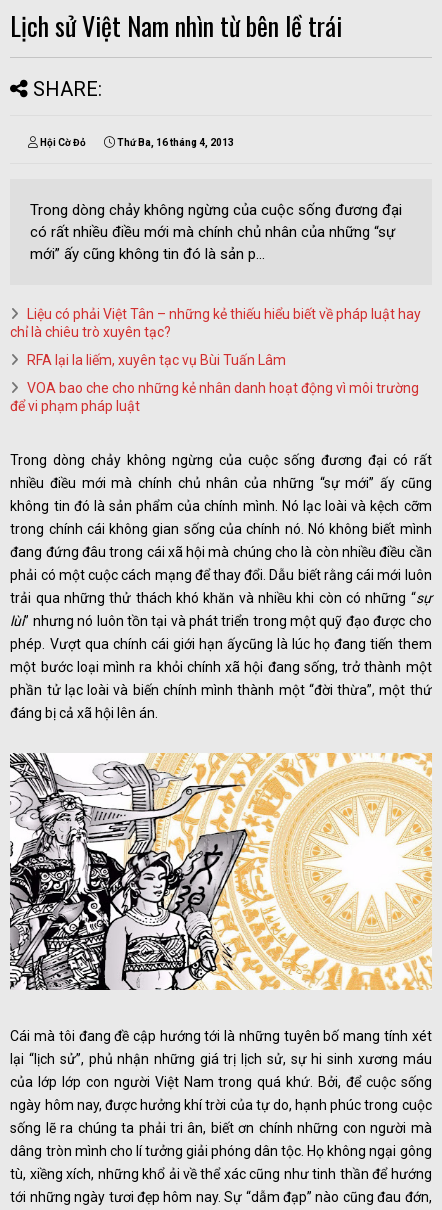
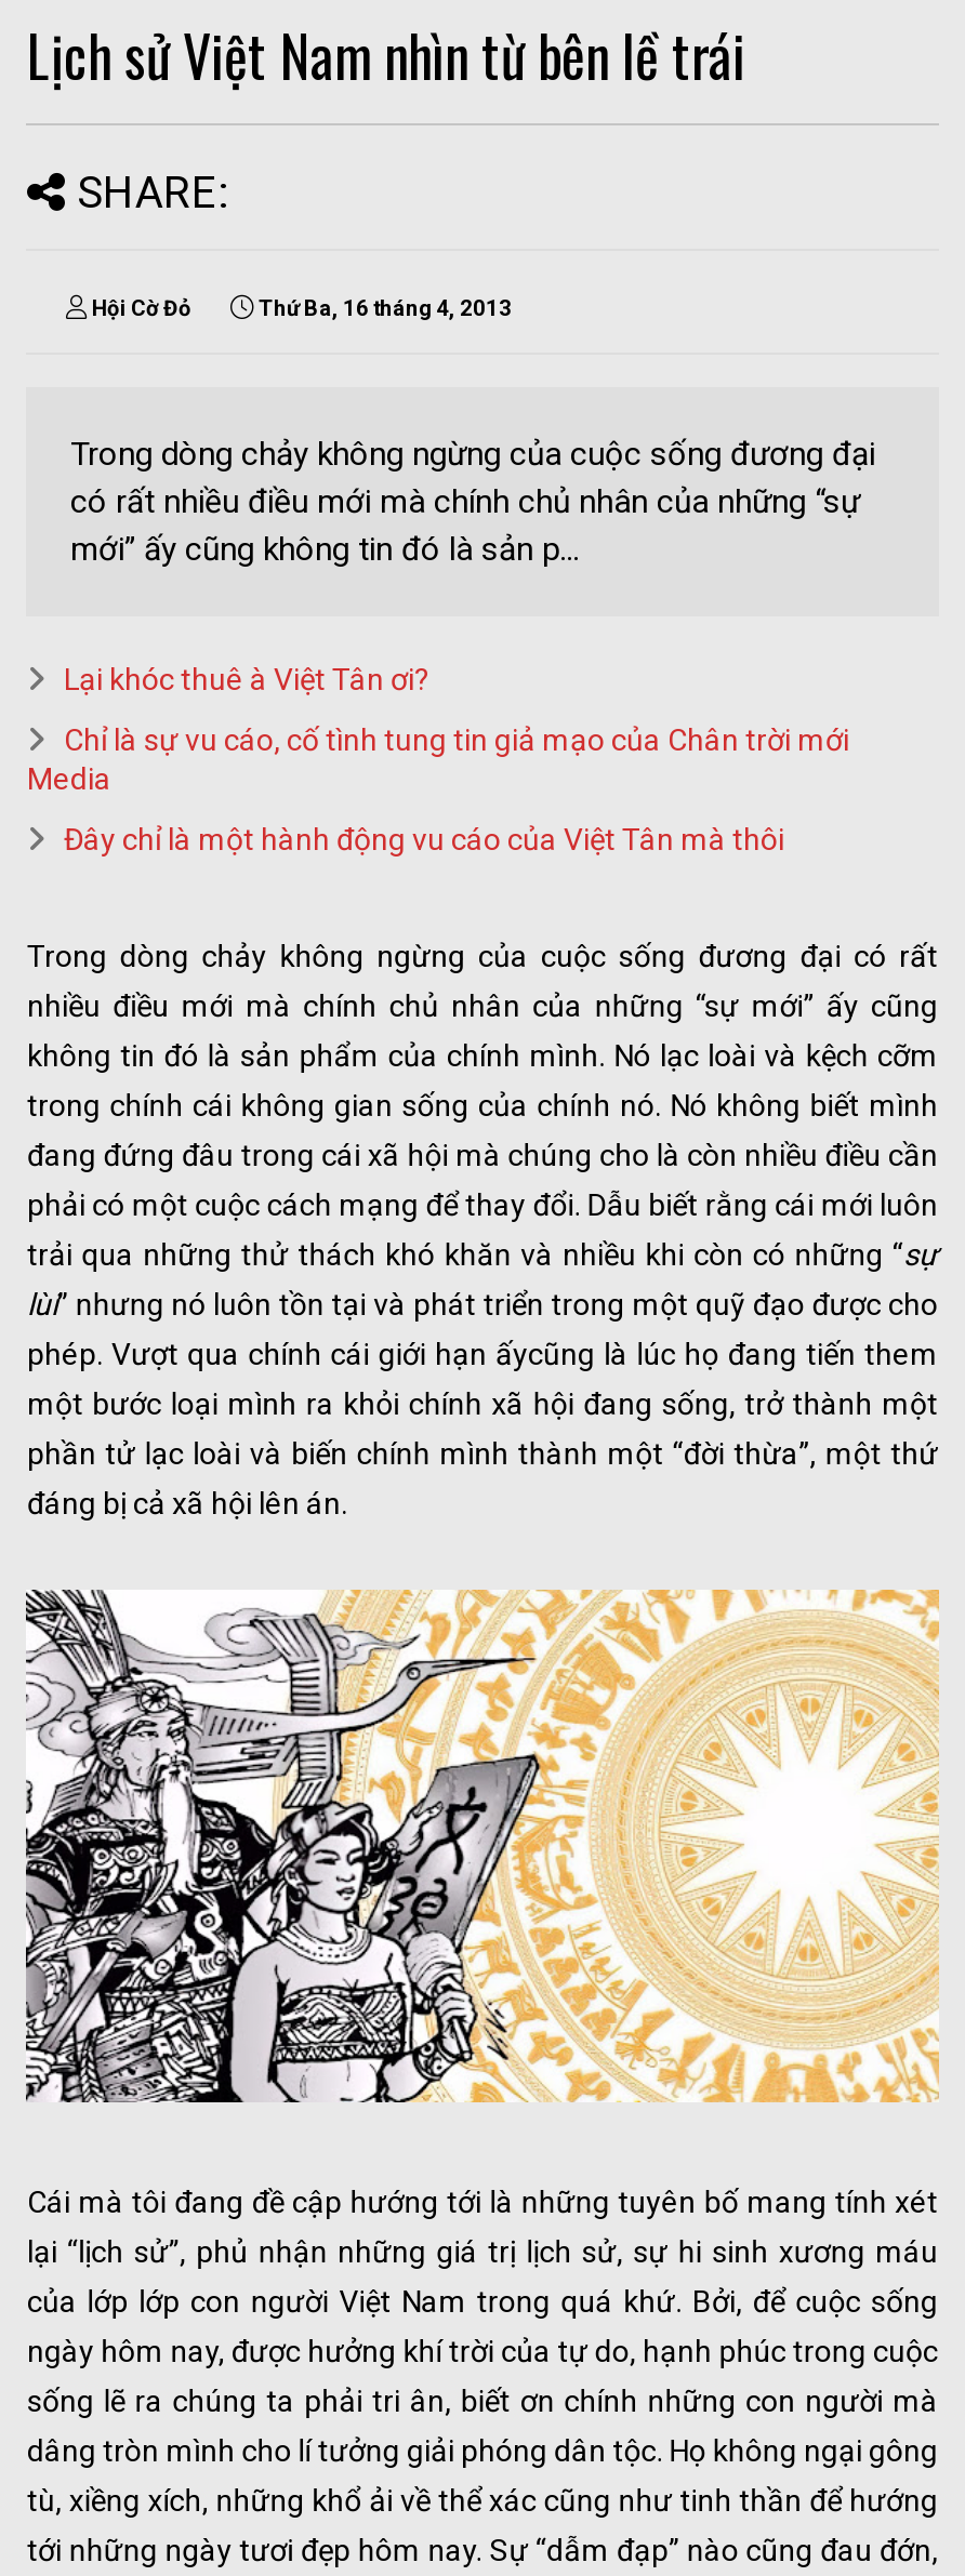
[10,306,421,340] Liệu có phải Việt Tân – những kẻ thiếu hiểu biết về pháp luật hay | chỉ là chiêu trò xuyên tạc? -> [64,662,429,696] Lại khóc thuê à Việt Tân ơi?
[27,352,286,368] RFA lại la liếm, xuyên tạc vụ Bùi Tuấn Lâm -> [27,722,849,796] Chỉ là sự vu cáo, cố tình tung tin giả mạo của Chân trời mới | Media
[10,380,419,414] VOA bao che cho những kẻ nhân danh hoạt động vì môi trường | để vi phạm pháp luật -> [64,822,784,857] Đây chỉ là một hành động vu cáo của Việt Tân mà thôi

